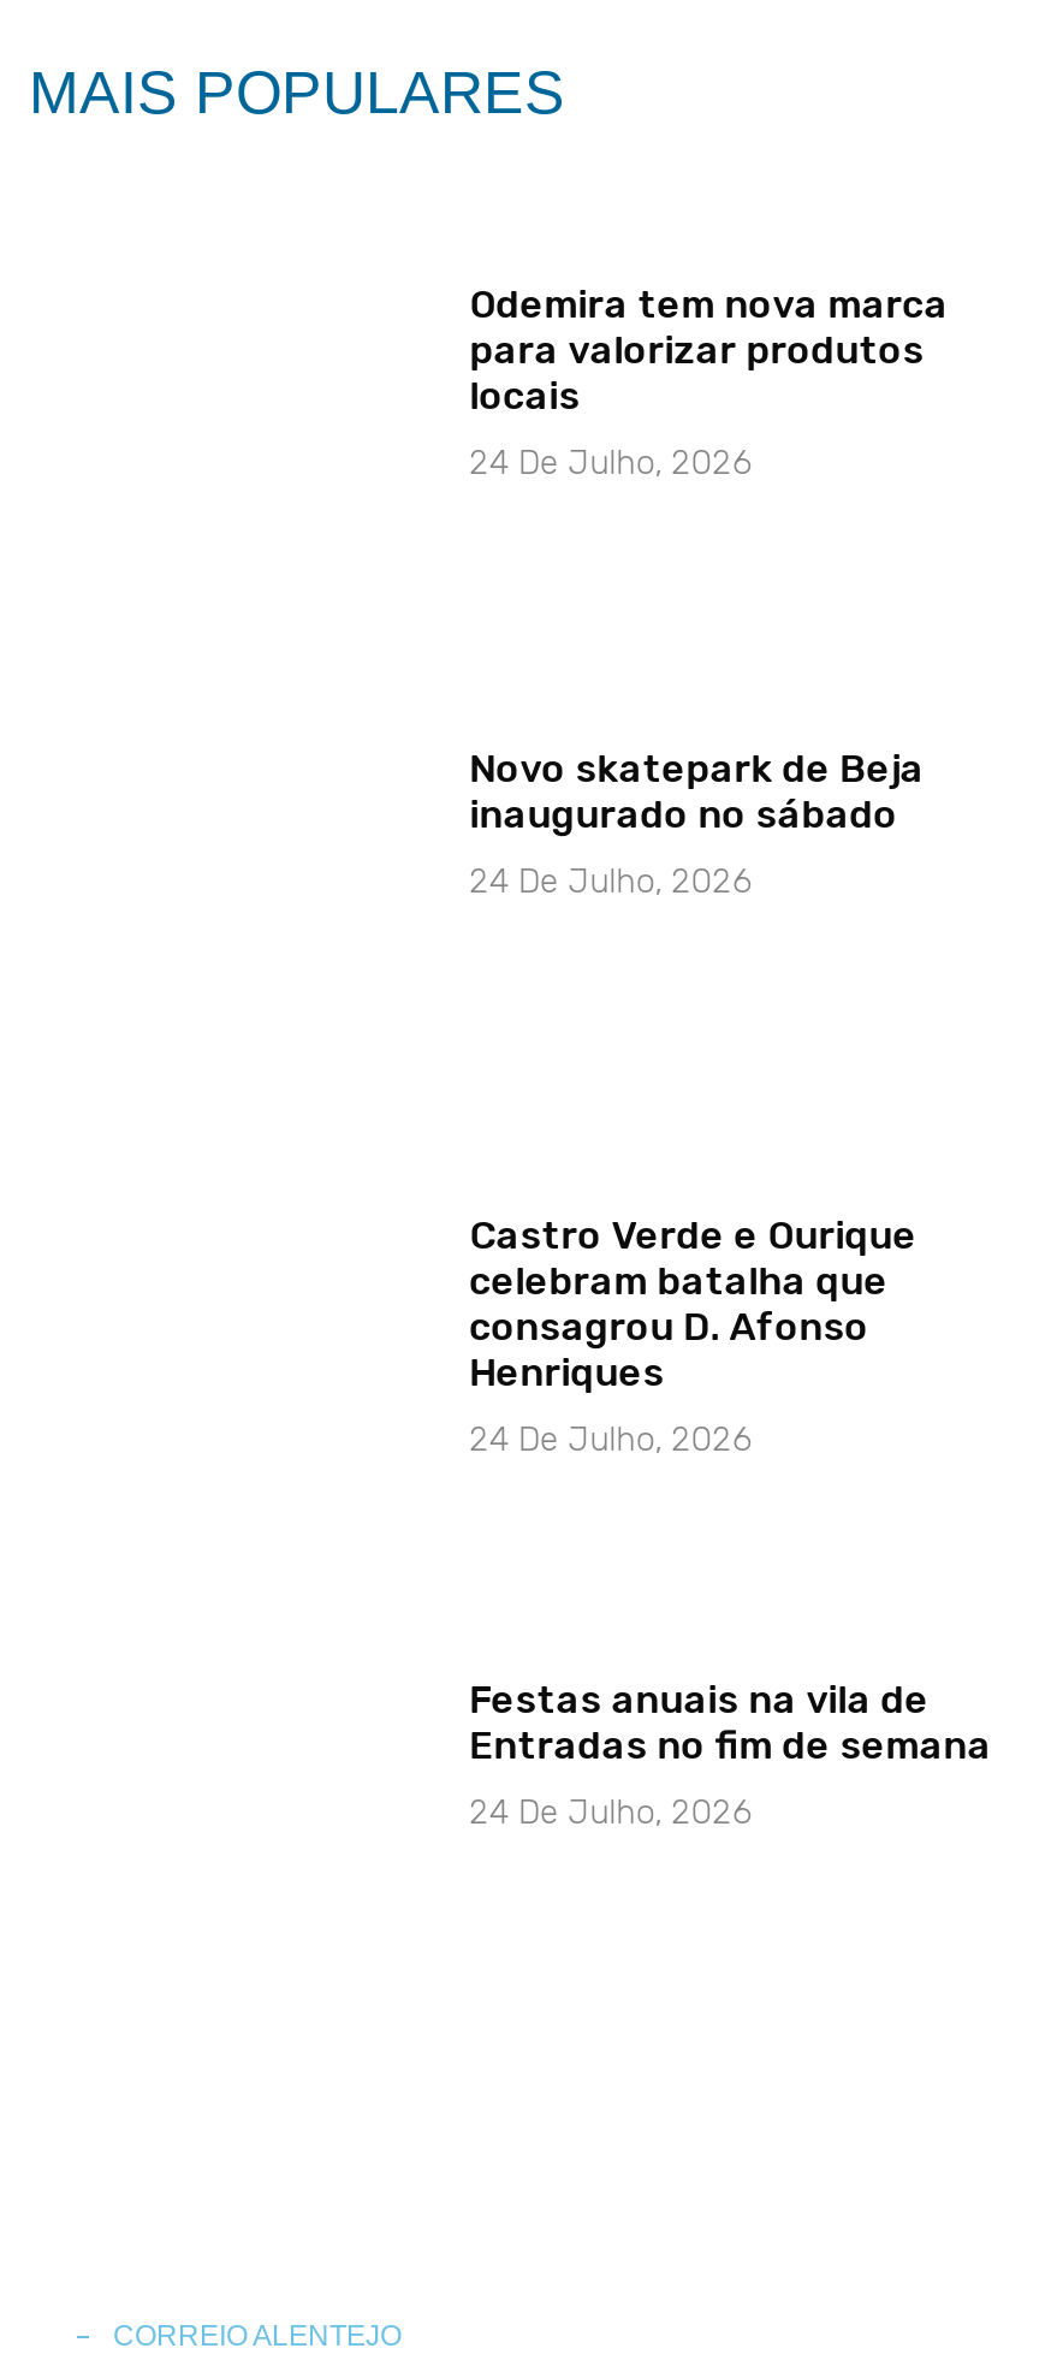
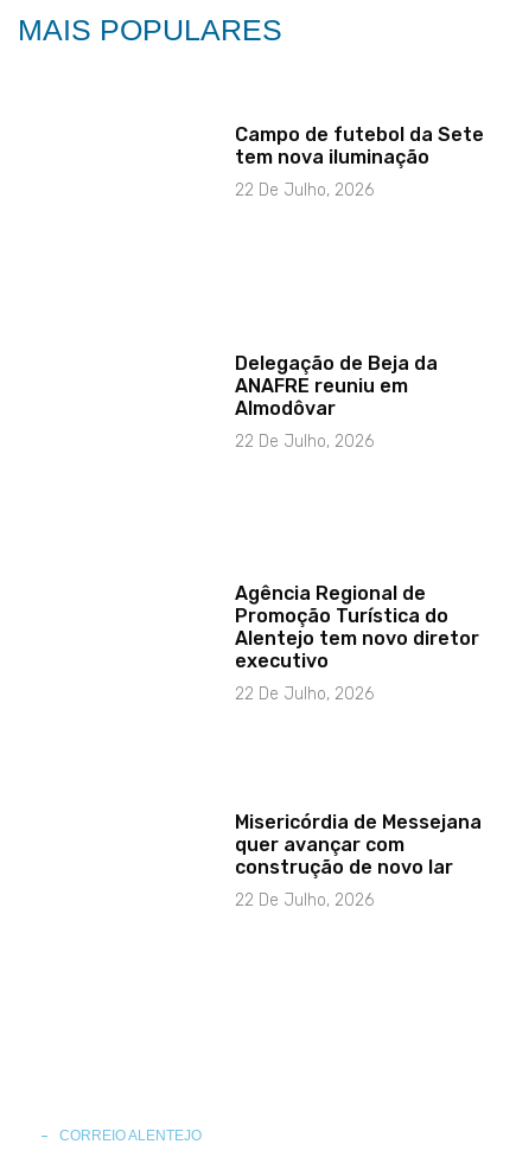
[469,282,948,419] Odemira tem nova marca | para valorizar produtos | locais -> [235,124,484,169] Campo de futebol da Sete | tem nova iluminação
[469,443,751,484] 24 De Julho, 2026 -> [235,181,374,201] 22 De Julho, 2026
[469,747,924,838] Novo skatepark de Beja | inaugurado no sábado -> [235,353,438,420] Delegação de Beja da | ANAFRE reuniu em | Almodôvar
[469,862,751,903] 24 De Julho, 2026 -> [235,432,374,452] 22 De Julho, 2026
[469,1211,917,1394] Castro Verde e Ourique | celebram batalha que | consagrou D. Afonso | Henriques -> [235,582,479,672] Agência Regional de | Promoção Turística do | Alentejo tem novo diretor | executivo
[469,1418,751,1459] 24 De Julho, 2026 -> [235,684,374,704] 22 De Julho, 2026
[469,1676,991,1768] Festas anuais na vila de | Entradas no fim de semana -> [235,811,482,878] Misericórdia de Messejana | quer avançar com | construção de novo lar
[469,1792,751,1833] 24 De Julho, 2026 -> [235,890,374,910] 22 De Julho, 2026

